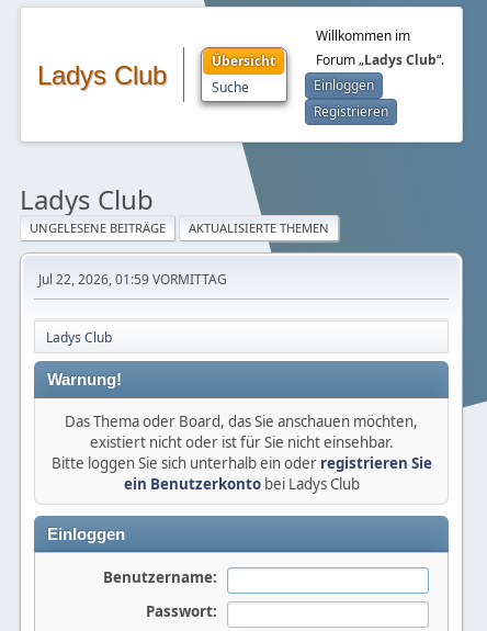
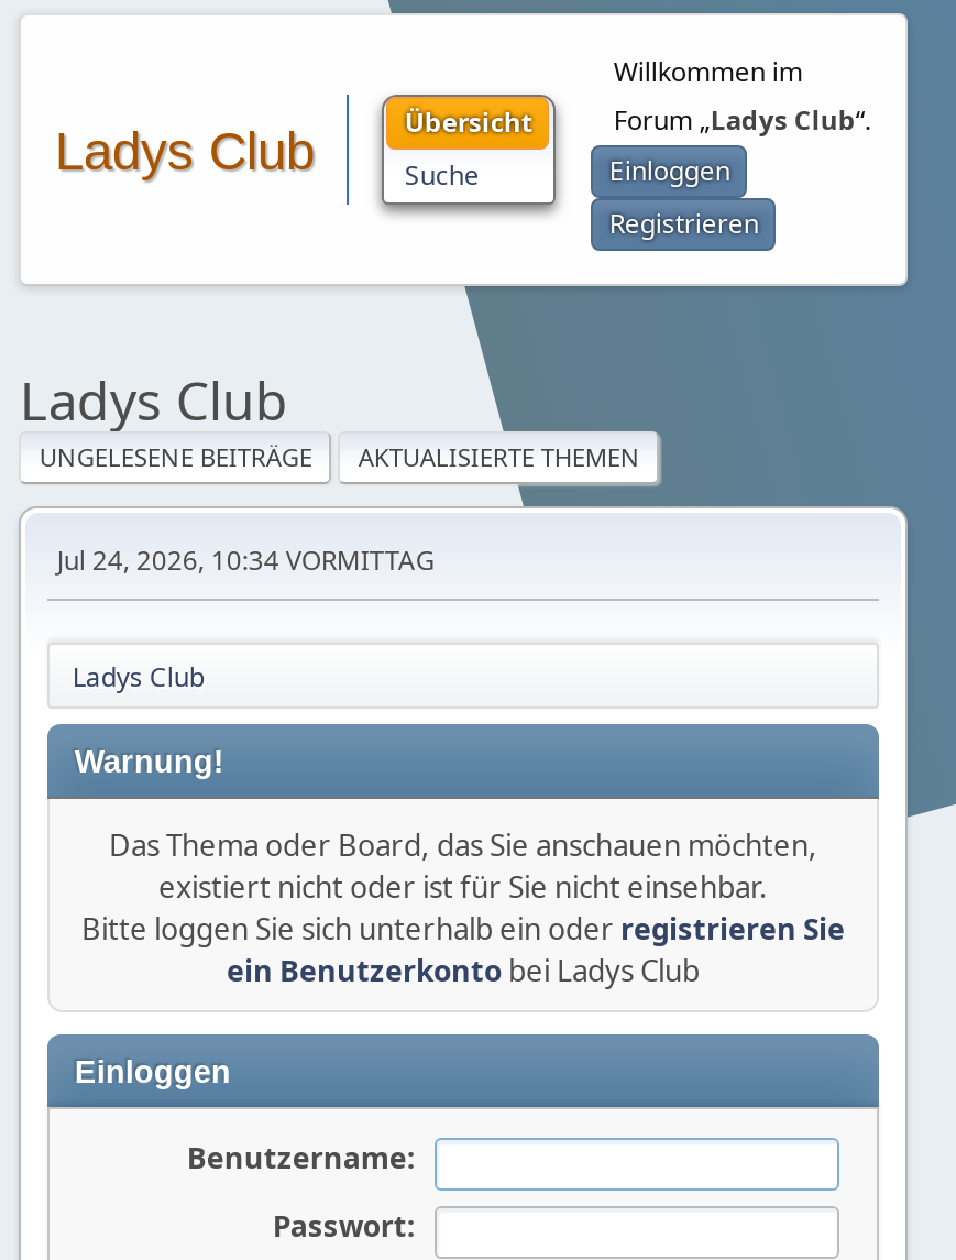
[39,270,227,289] Jul 22, 2026, 01:59 VORMITTAG -> [57,541,435,579] Jul 24, 2026, 10:34 VORMITTAG

